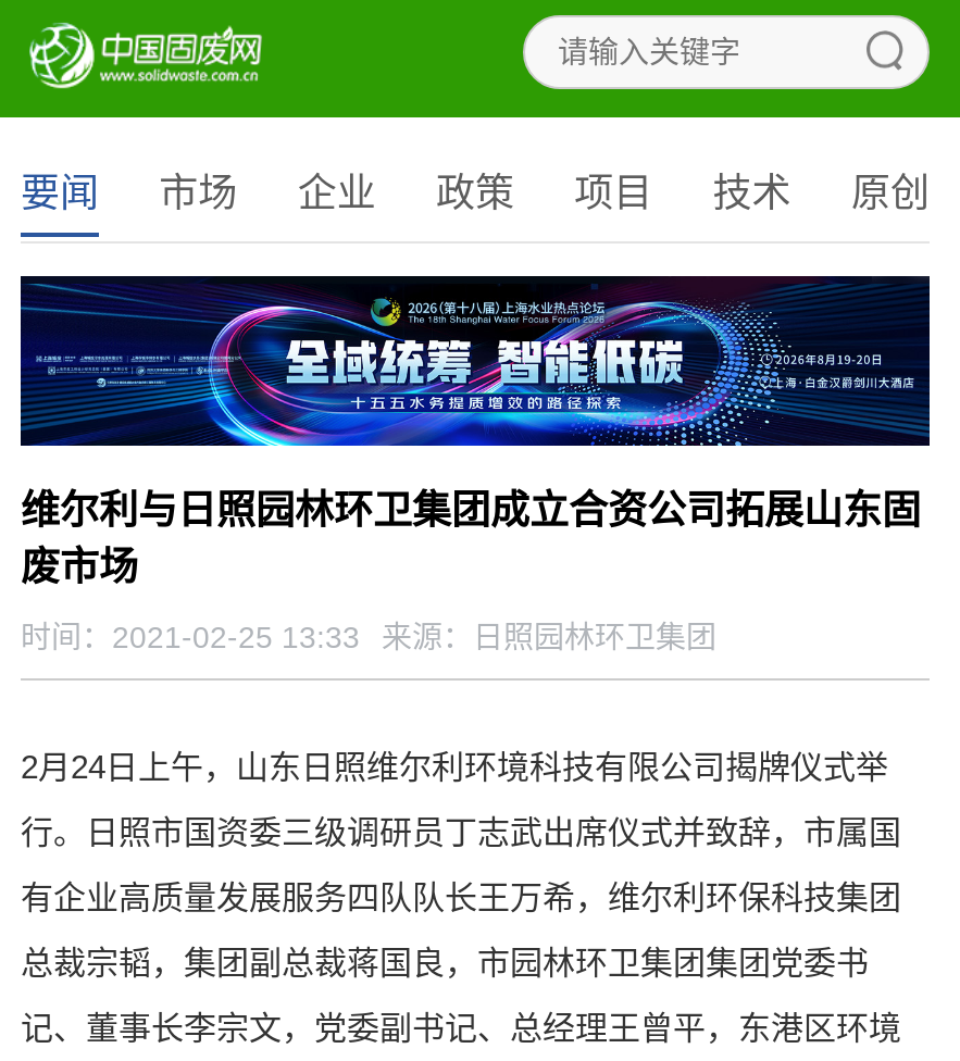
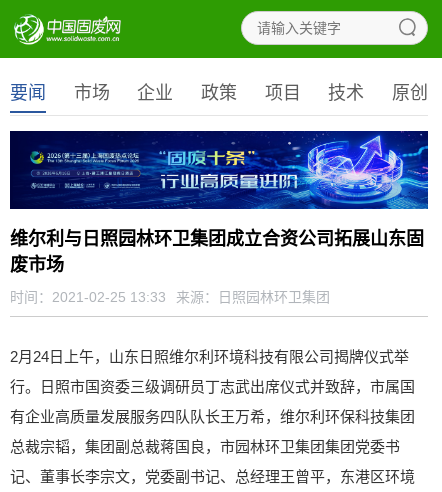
[21,276,932,448] [image] -> [12,131,429,210] [image]

